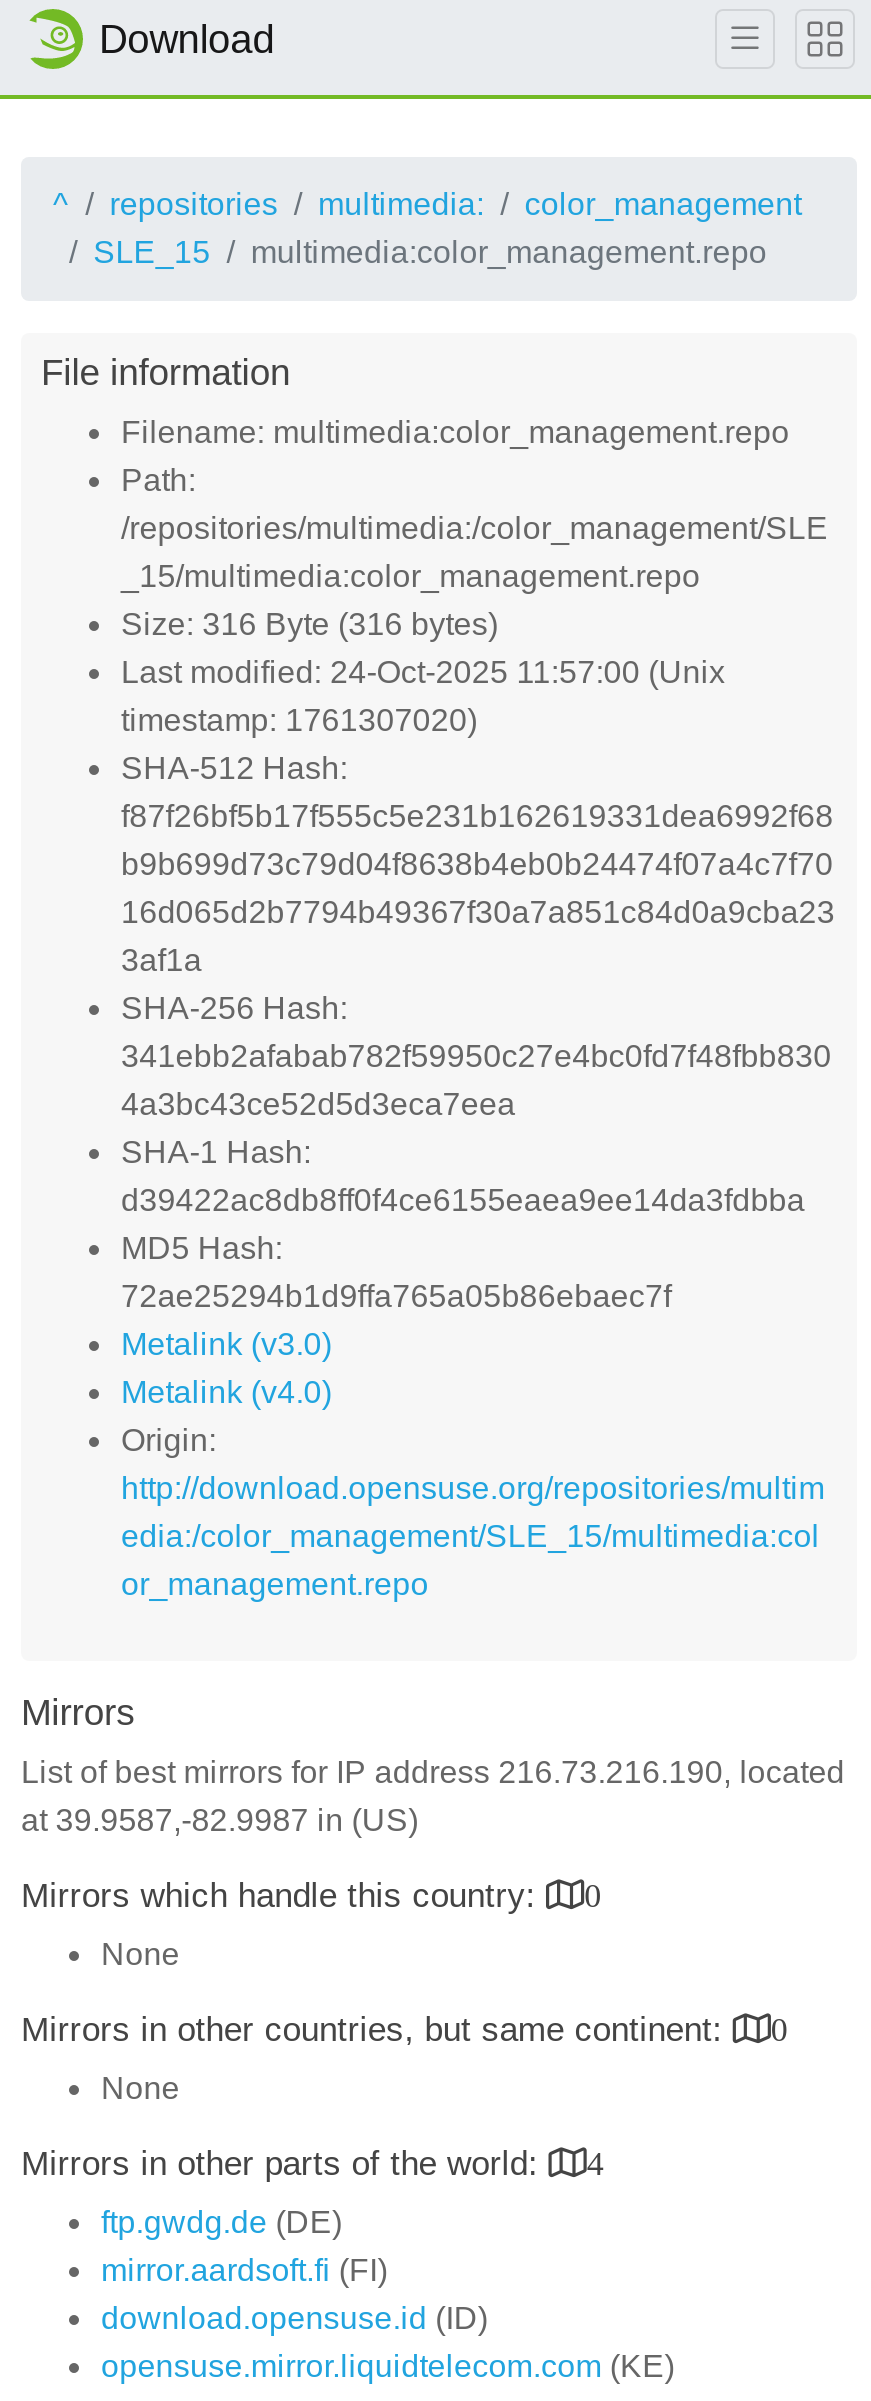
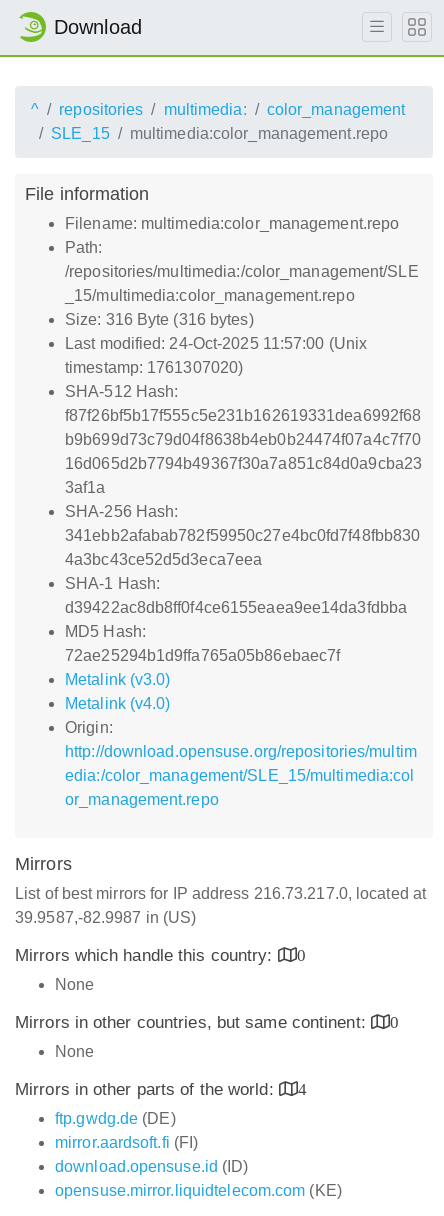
[21,1755,845,1837] List of best mirrors for IP address 216.73.216.190, located | at 39.9587,-82.9987 in (US) -> [15,885,426,926] List of best mirrors for IP address 216.73.217.0, located at | 39.9587,-82.9987 in (US)

